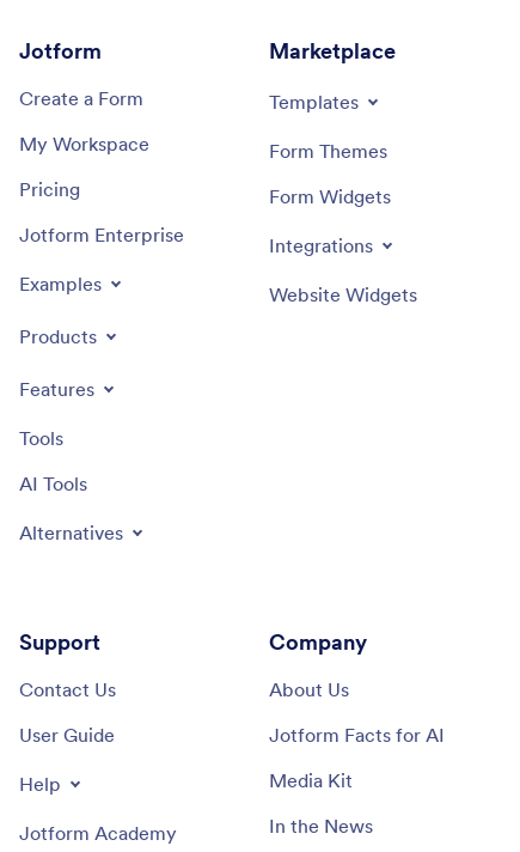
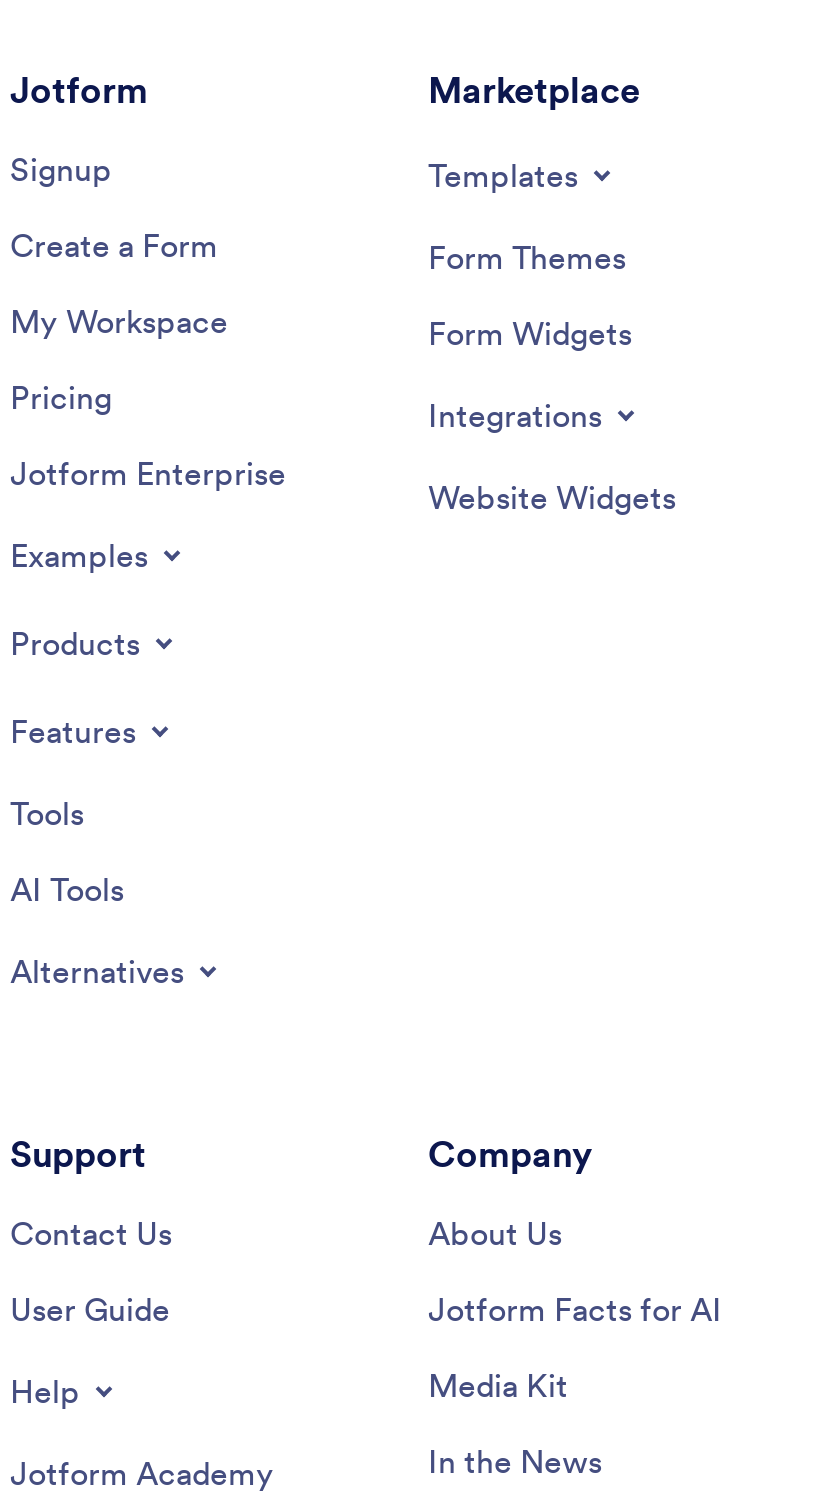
none -> [10,148,112,188] Signup

